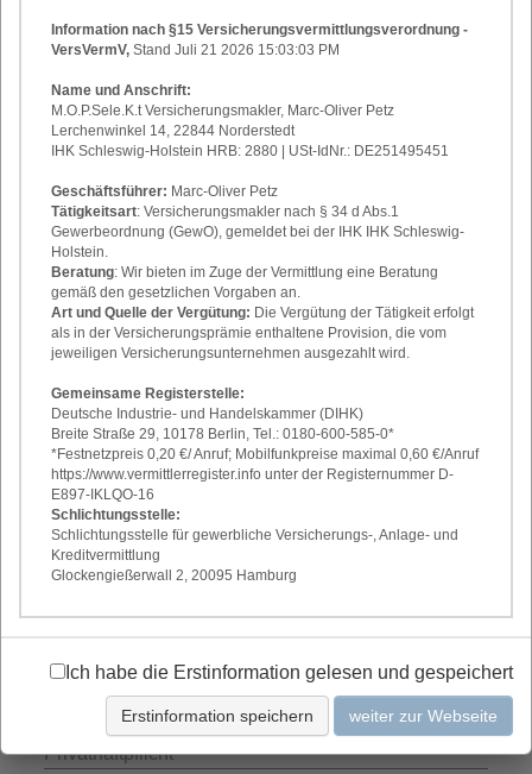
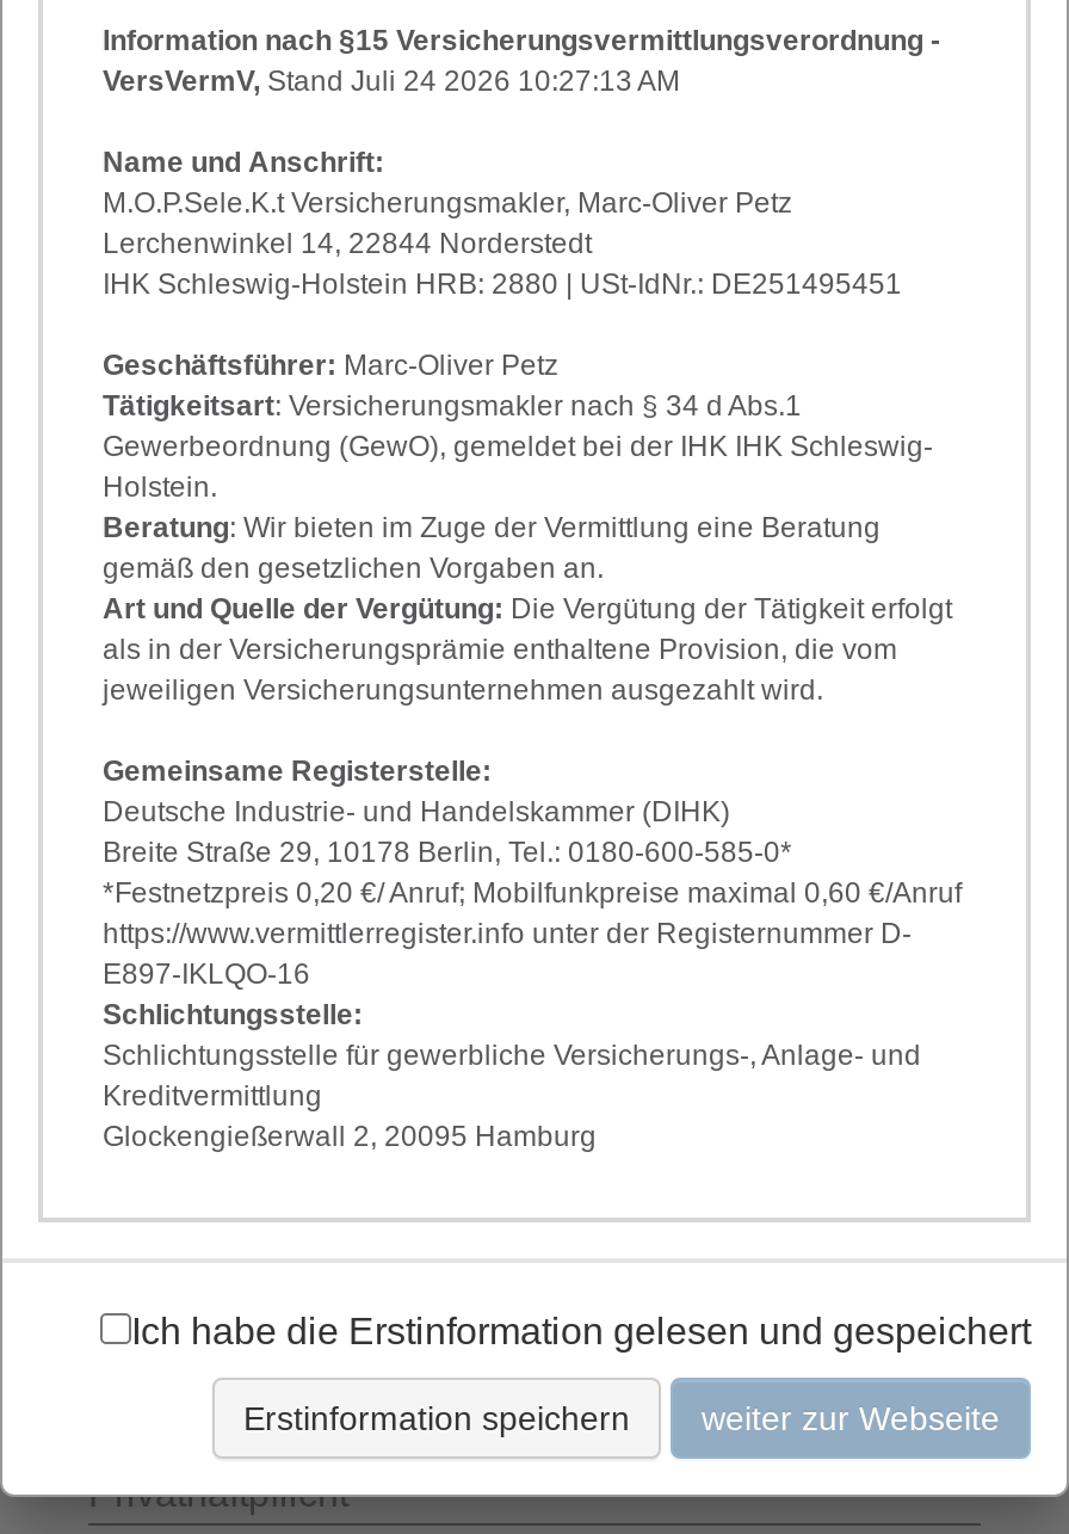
[51,41,340,58] VersVermV, Stand Juli 21 2026 15:03:03 PM -> [103,64,680,98] VersVermV, Stand Juli 24 2026 10:27:13 AM

